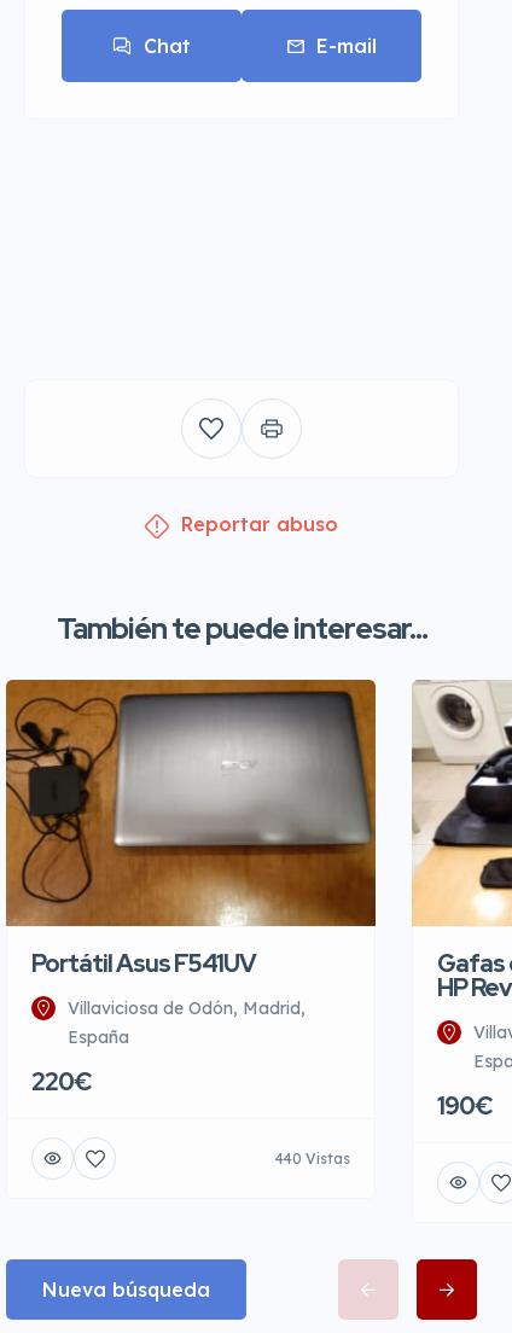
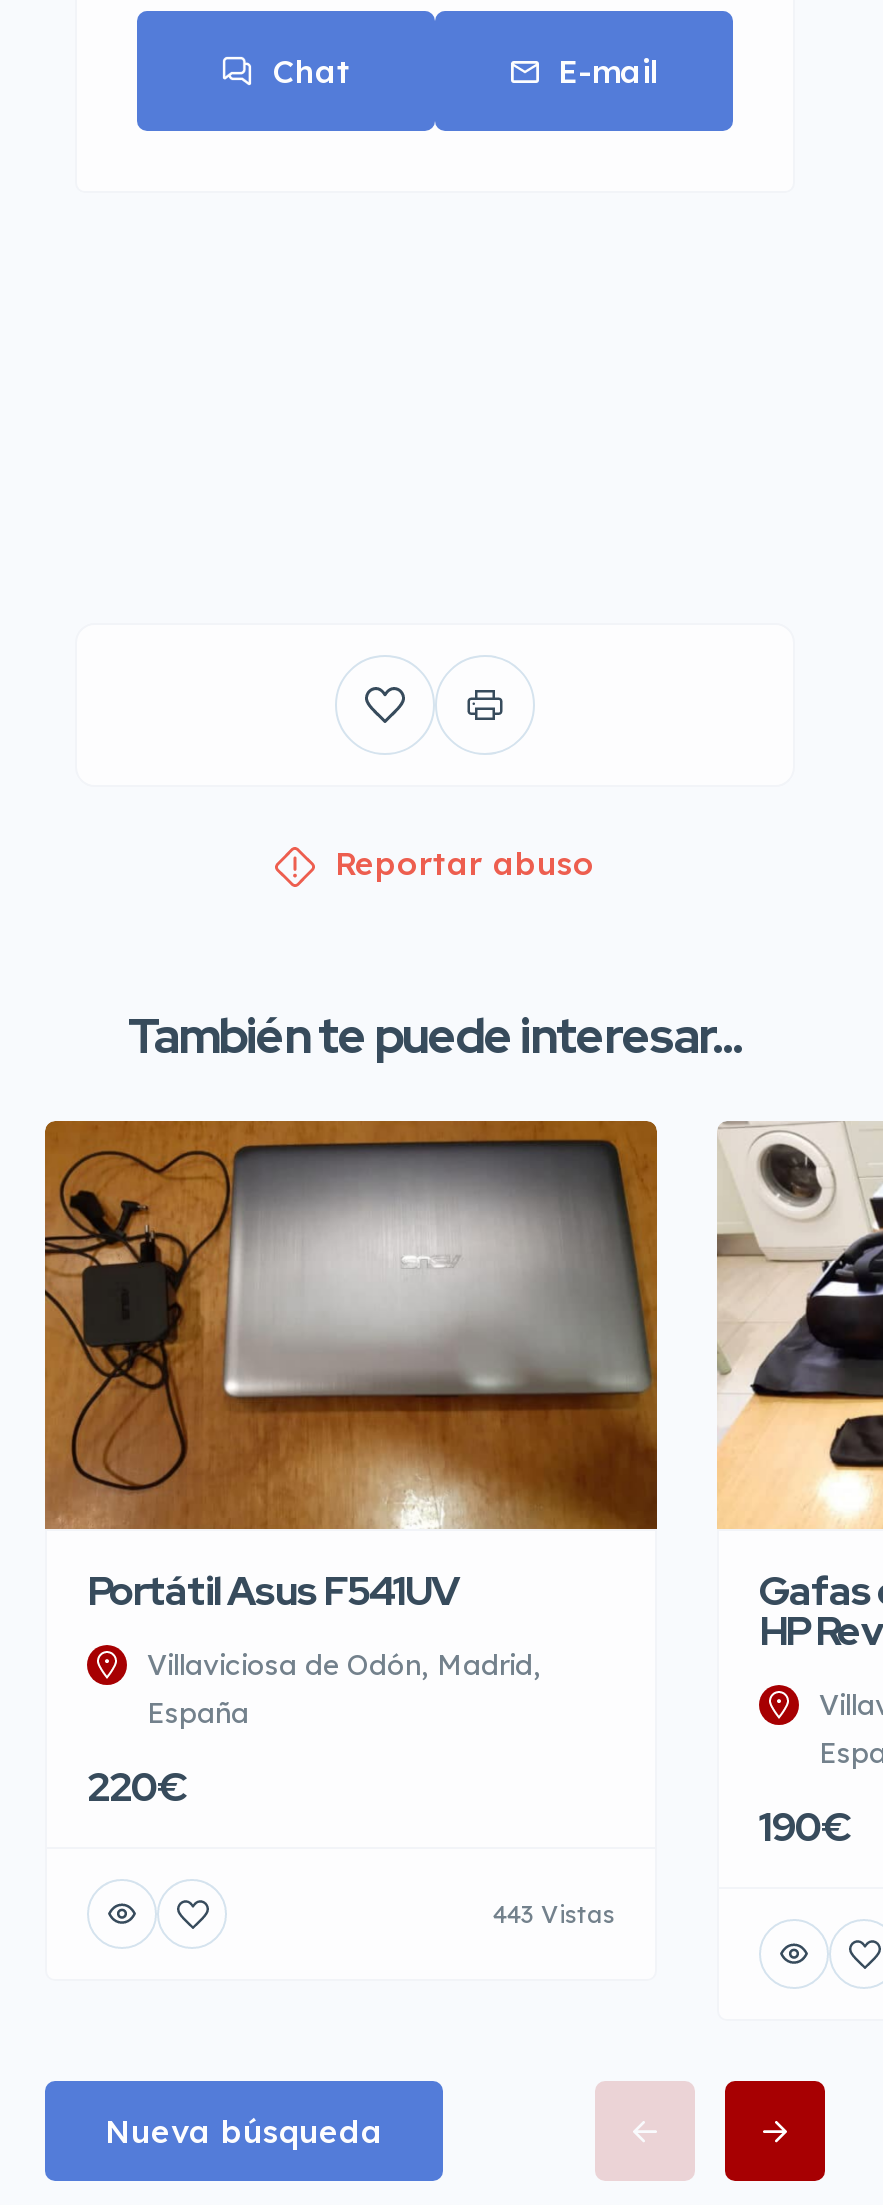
[275,1149,350,1167] 440 Vistas -> [493,1898,615,1928] 443 Vistas

